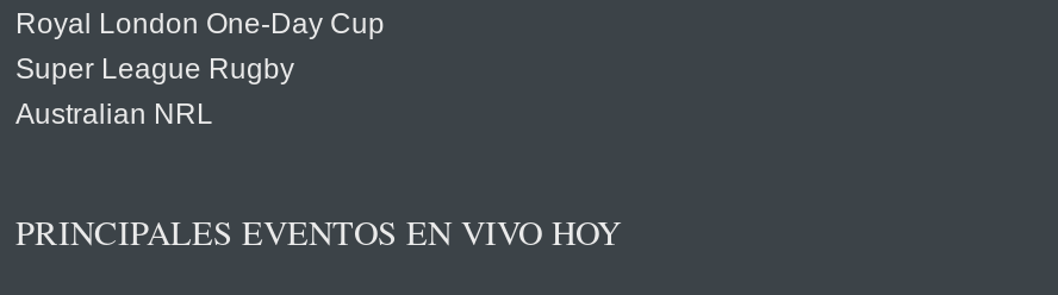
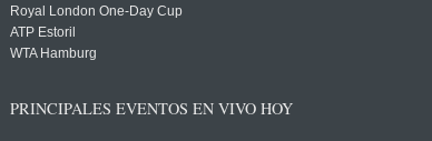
[15,52,294,131] Super League Rugby | Australian NRL -> [10,24,97,61] ATP Estoril | WTA Hamburg

